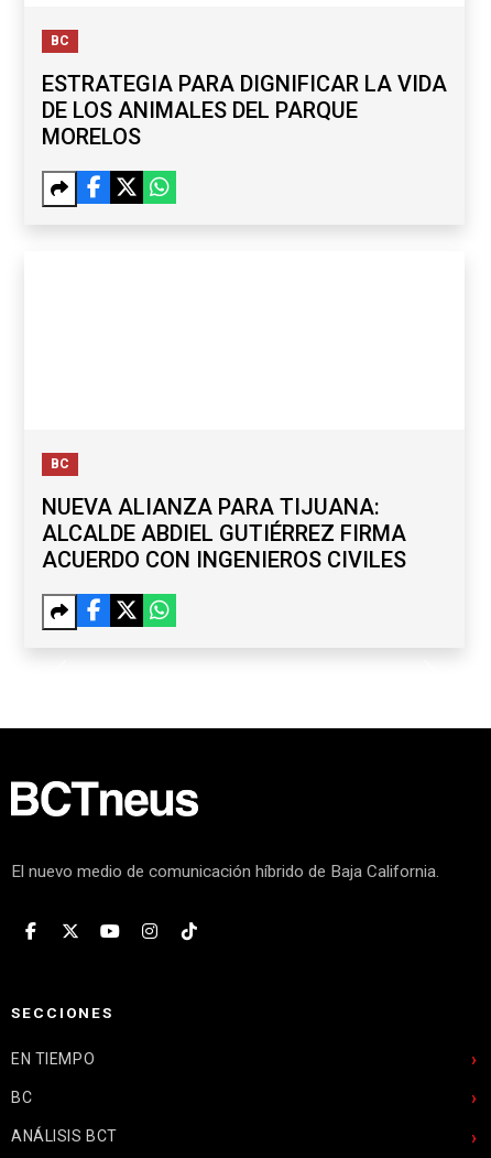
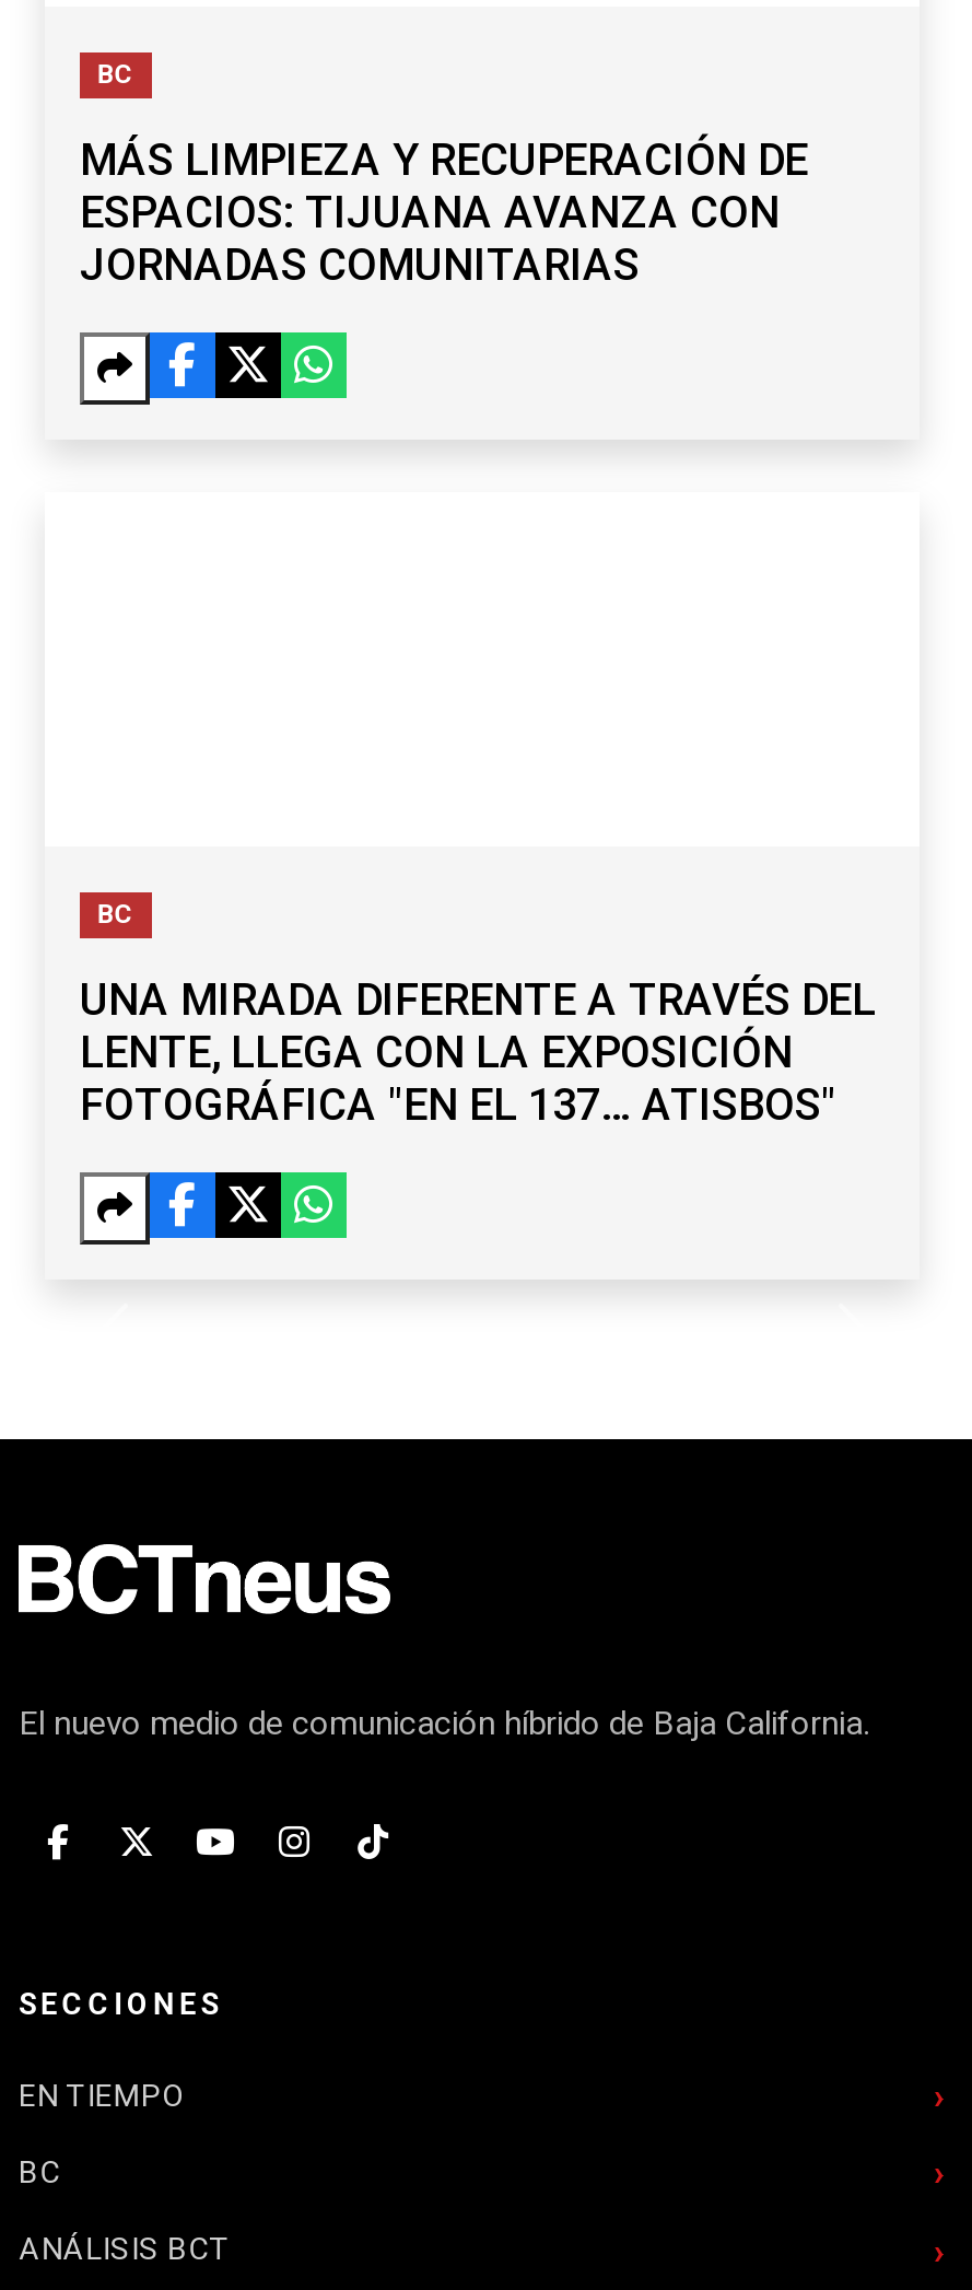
[42,70,447,149] ESTRATEGIA PARA DIGNIFICAR LA VIDA | DE LOS ANIMALES DEL PARQUE | MORELOS -> [80,133,808,290] MÁS LIMPIEZA Y RECUPERACIÓN DE | ESPACIOS: TIJUANA AVANZA CON | JORNADAS COMUNITARIAS
[42,493,406,572] NUEVA ALIANZA PARA TIJUANA: | ALCALDE ABDIEL GUTIÉRREZ FIRMA | ACUERDO CON INGENIEROS CIVILES -> [80,972,876,1130] UNA MIRADA DIFERENTE A TRAVÉS DEL | LENTE, LLEGA CON LA EXPOSICIÓN | FOTOGRÁFICA "EN EL 137… ATISBOS"

